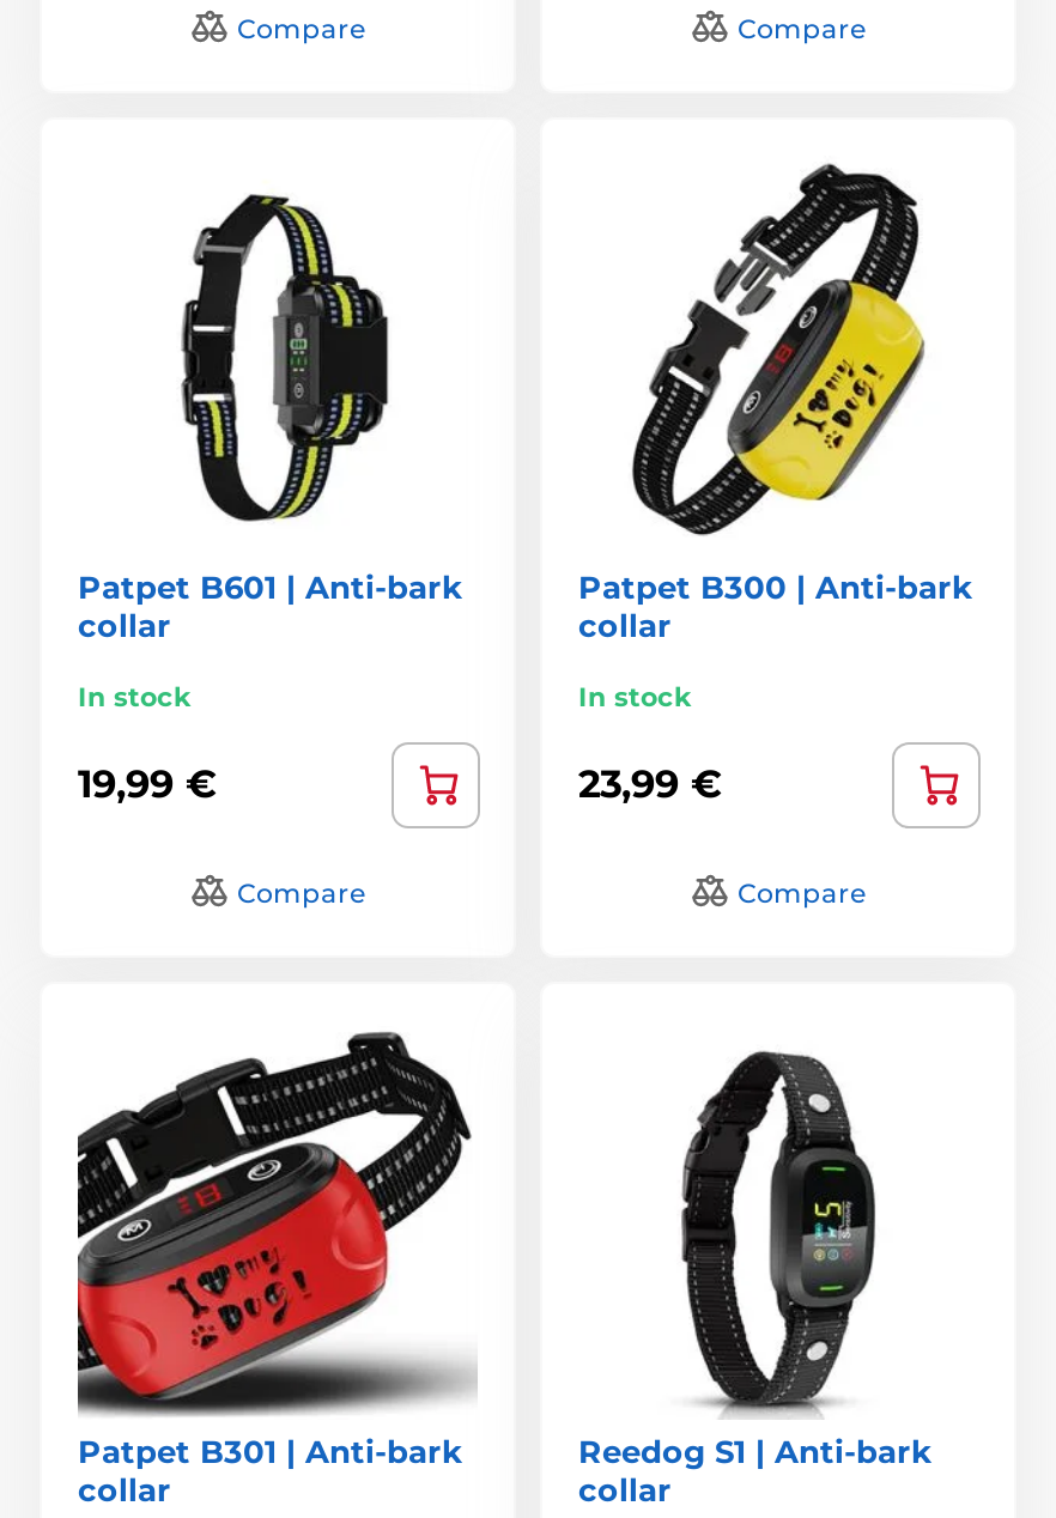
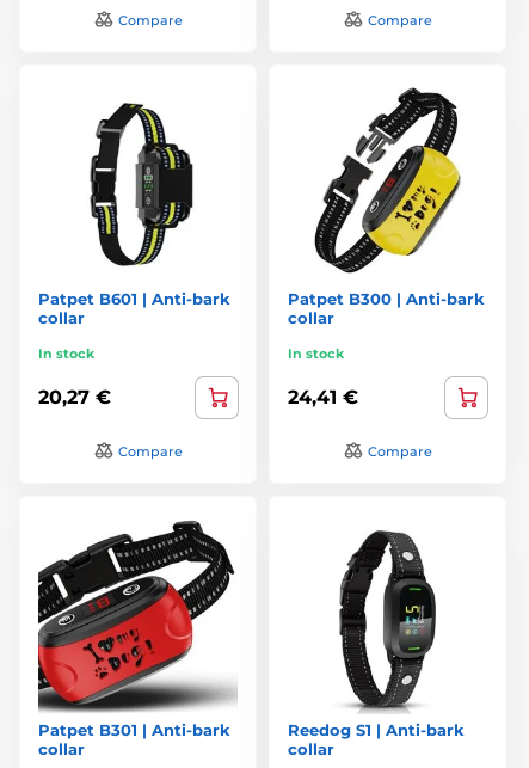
[78,761,217,807] 19,99 € -> [38,386,111,408] 20,27 €
[578,761,722,807] 23,99 € -> [288,386,358,408] 24,41 €

